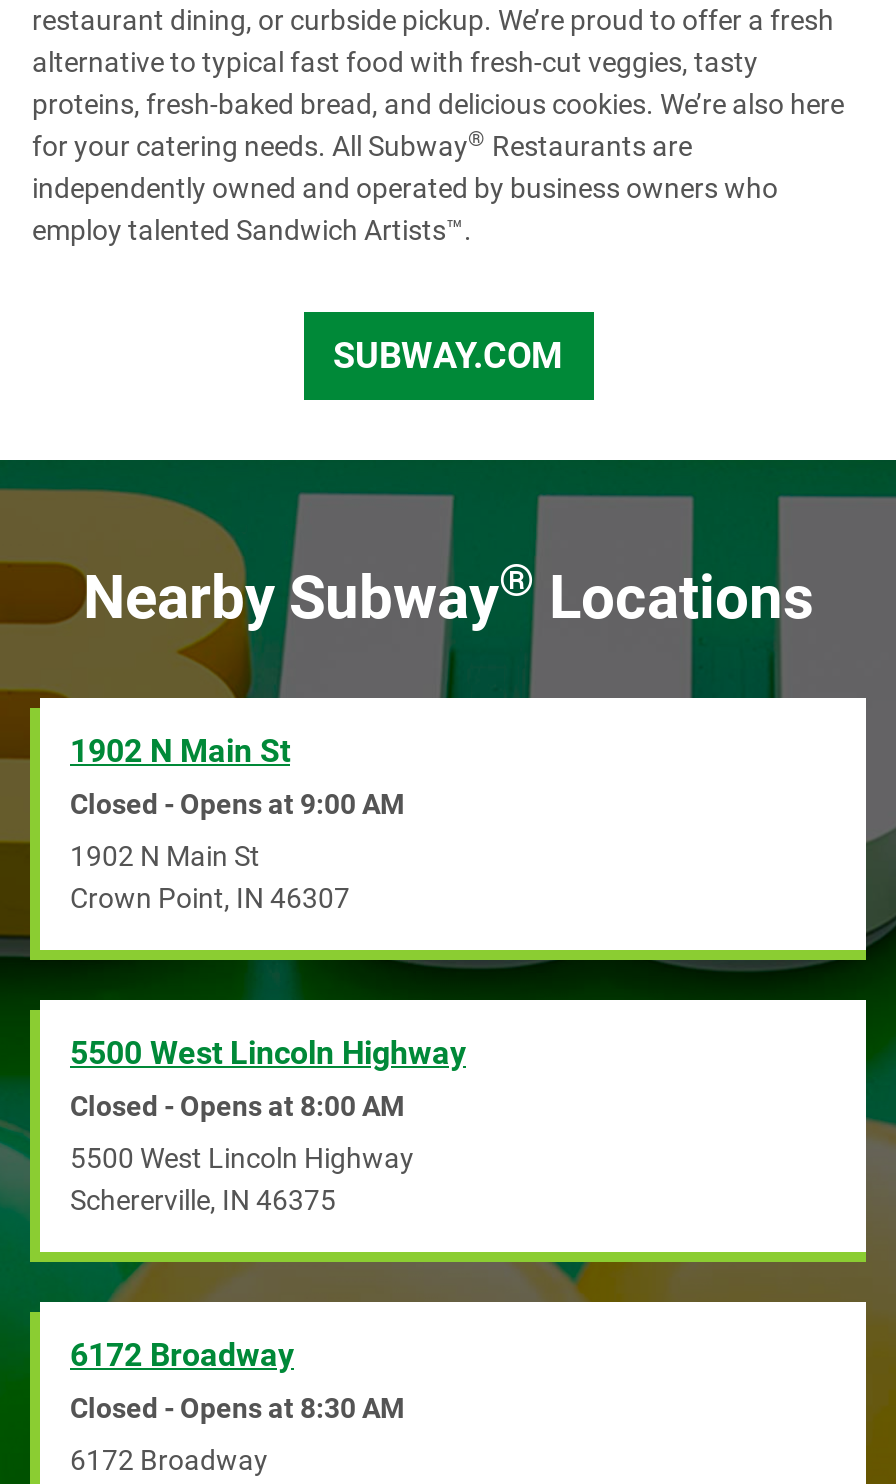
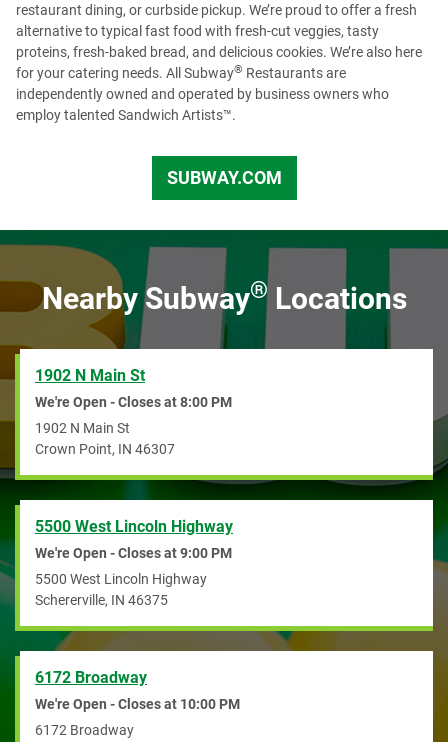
[70,789,404,821] Closed - Opens at 9:00 AM -> [35,394,232,410] We're Open - Closes at 8:00 PM
[70,1091,404,1123] Closed - Opens at 8:00 AM -> [35,545,232,561] We're Open - Closes at 9:00 PM
[70,1393,404,1425] Closed - Opens at 8:30 AM -> [35,696,240,712] We're Open - Closes at 10:00 PM

